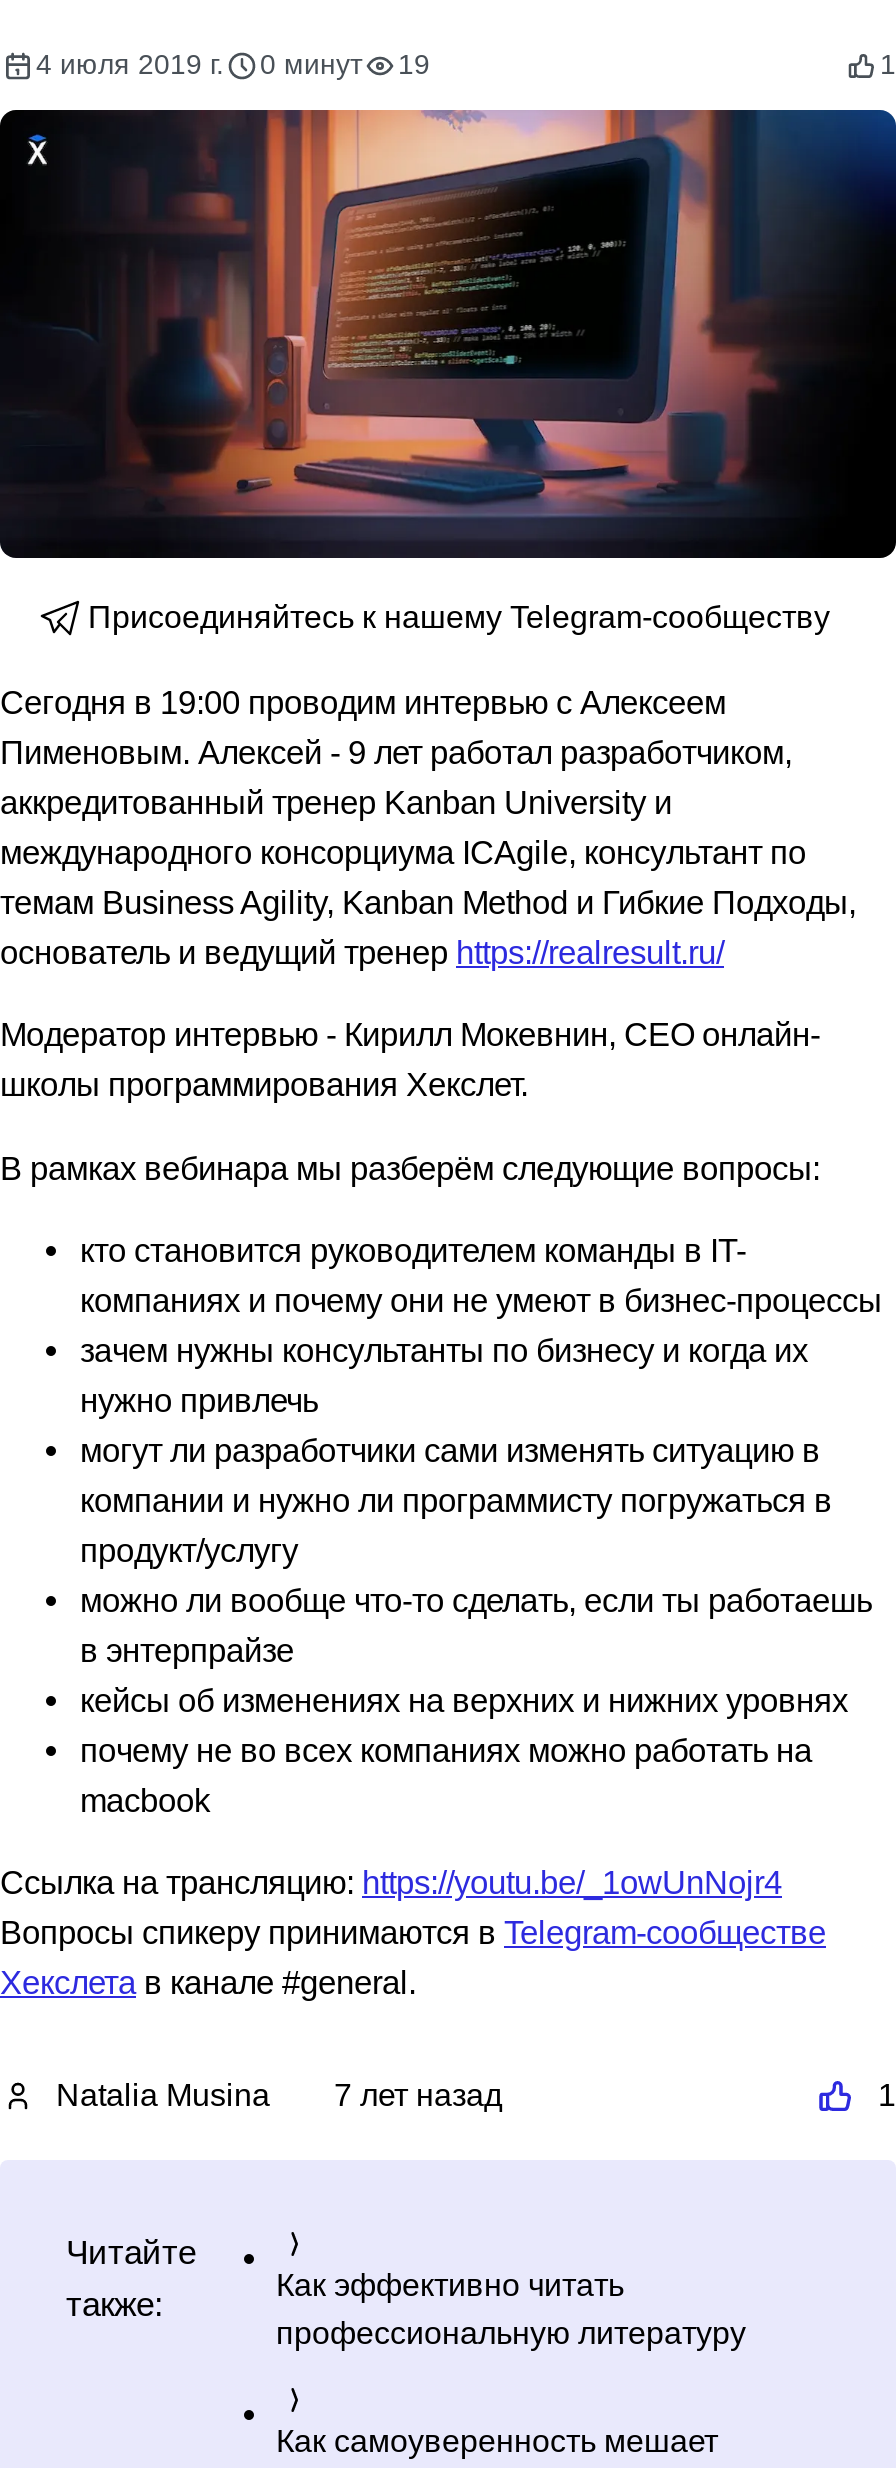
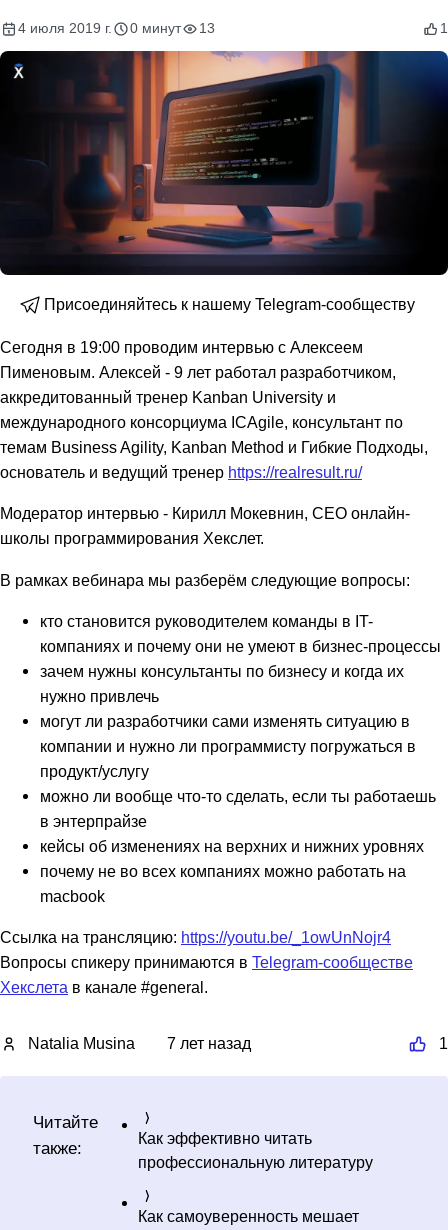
[36,48,430,80] 4 июля 2019 г. 0 минут 19 -> [18,20,215,36] 4 июля 2019 г. 0 минут 13

